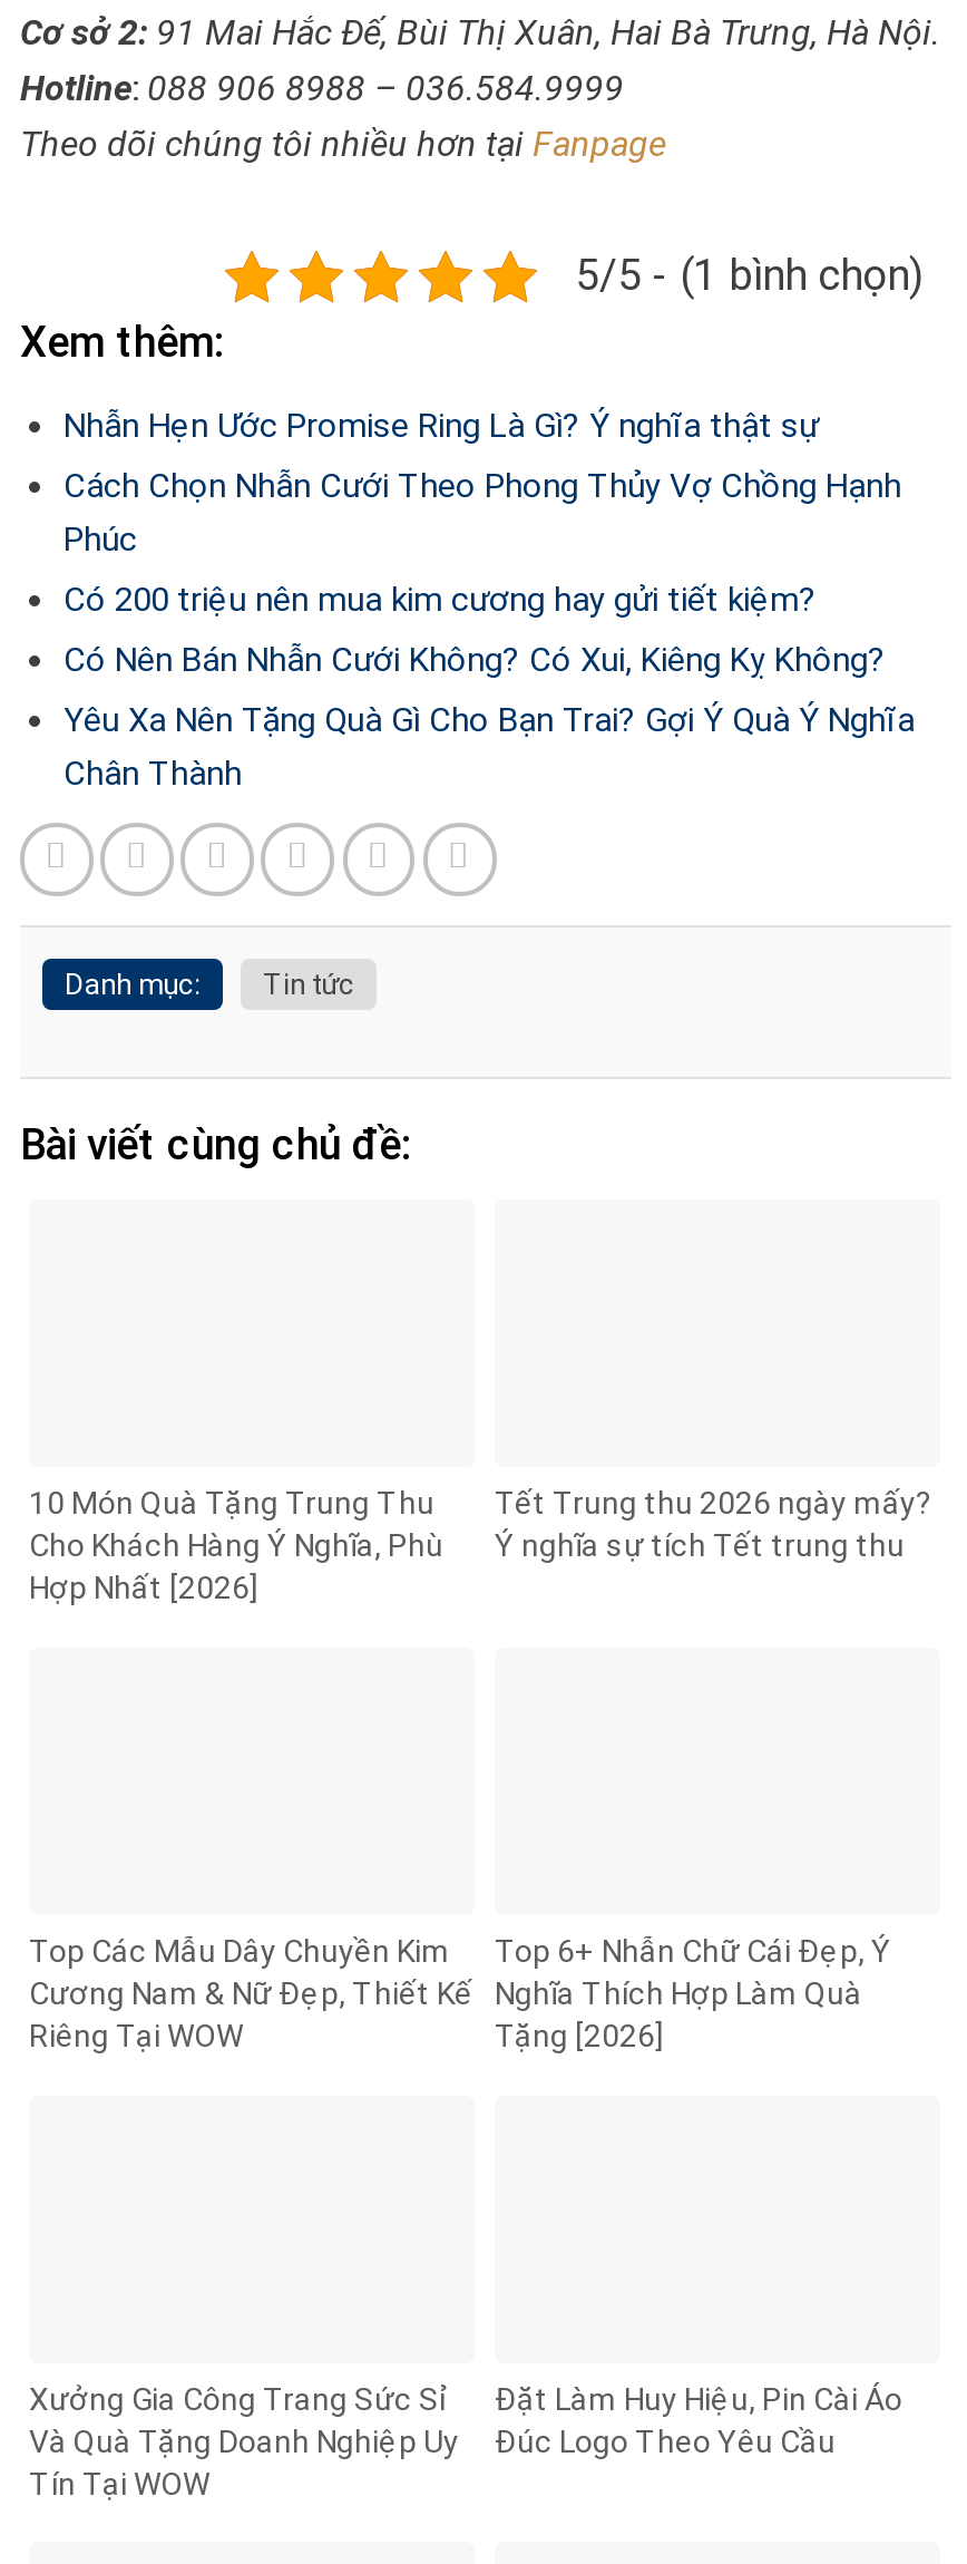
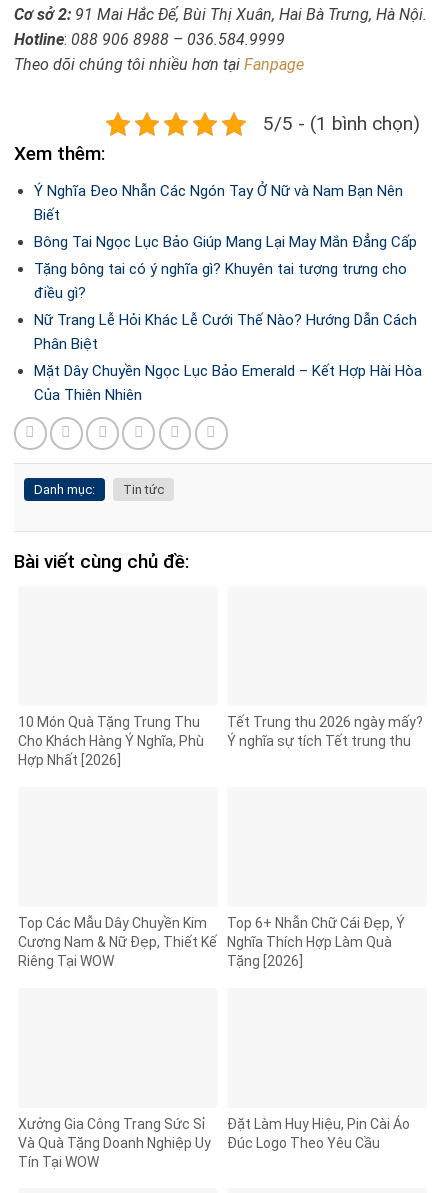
[64,405,819,445] Nhẫn Hẹn Ước Promise Ring Là Gì? Ý nghĩa thật sự -> [33,182,402,224] Ý Nghĩa Đeo Nhẫn Các Ngón Tay Ở Nữ và Nam Bạn Nên | Biết
[64,466,901,559] Cách Chọn Nhẫn Cưới Theo Phong Thủy Vợ Chồng Hạnh | Phúc -> [33,233,416,251] Bông Tai Ngọc Lục Bảo Giúp Mang Lại May Mắn Đẳng Cấp
[64,579,817,619] Có 200 triệu nên mua kim cương hay gửi tiết kiệm? -> [33,260,406,302] Tặng bông tai có ý nghĩa gì? Khuyên tai tượng trưng cho | điều gì?
[64,639,886,680] Có Nên Bán Nhẫn Cưới Không? Có Xui, Kiêng Kỵ Không? -> [33,311,416,353] Nữ Trang Lễ Hỏi Khác Lễ Cưới Thế Nào? Hướng Dẫn Cách | Phân Biệt
[64,700,915,793] Yêu Xa Nên Tặng Quà Gì Cho Bạn Trai? Gợi Ý Quà Ý Nghĩa | Chân Thành -> [33,362,421,404] Mặt Dây Chuyền Ngọc Lục Bảo Emerald – Kết Hợp Hài Hòa | Của Thiên Nhiên

